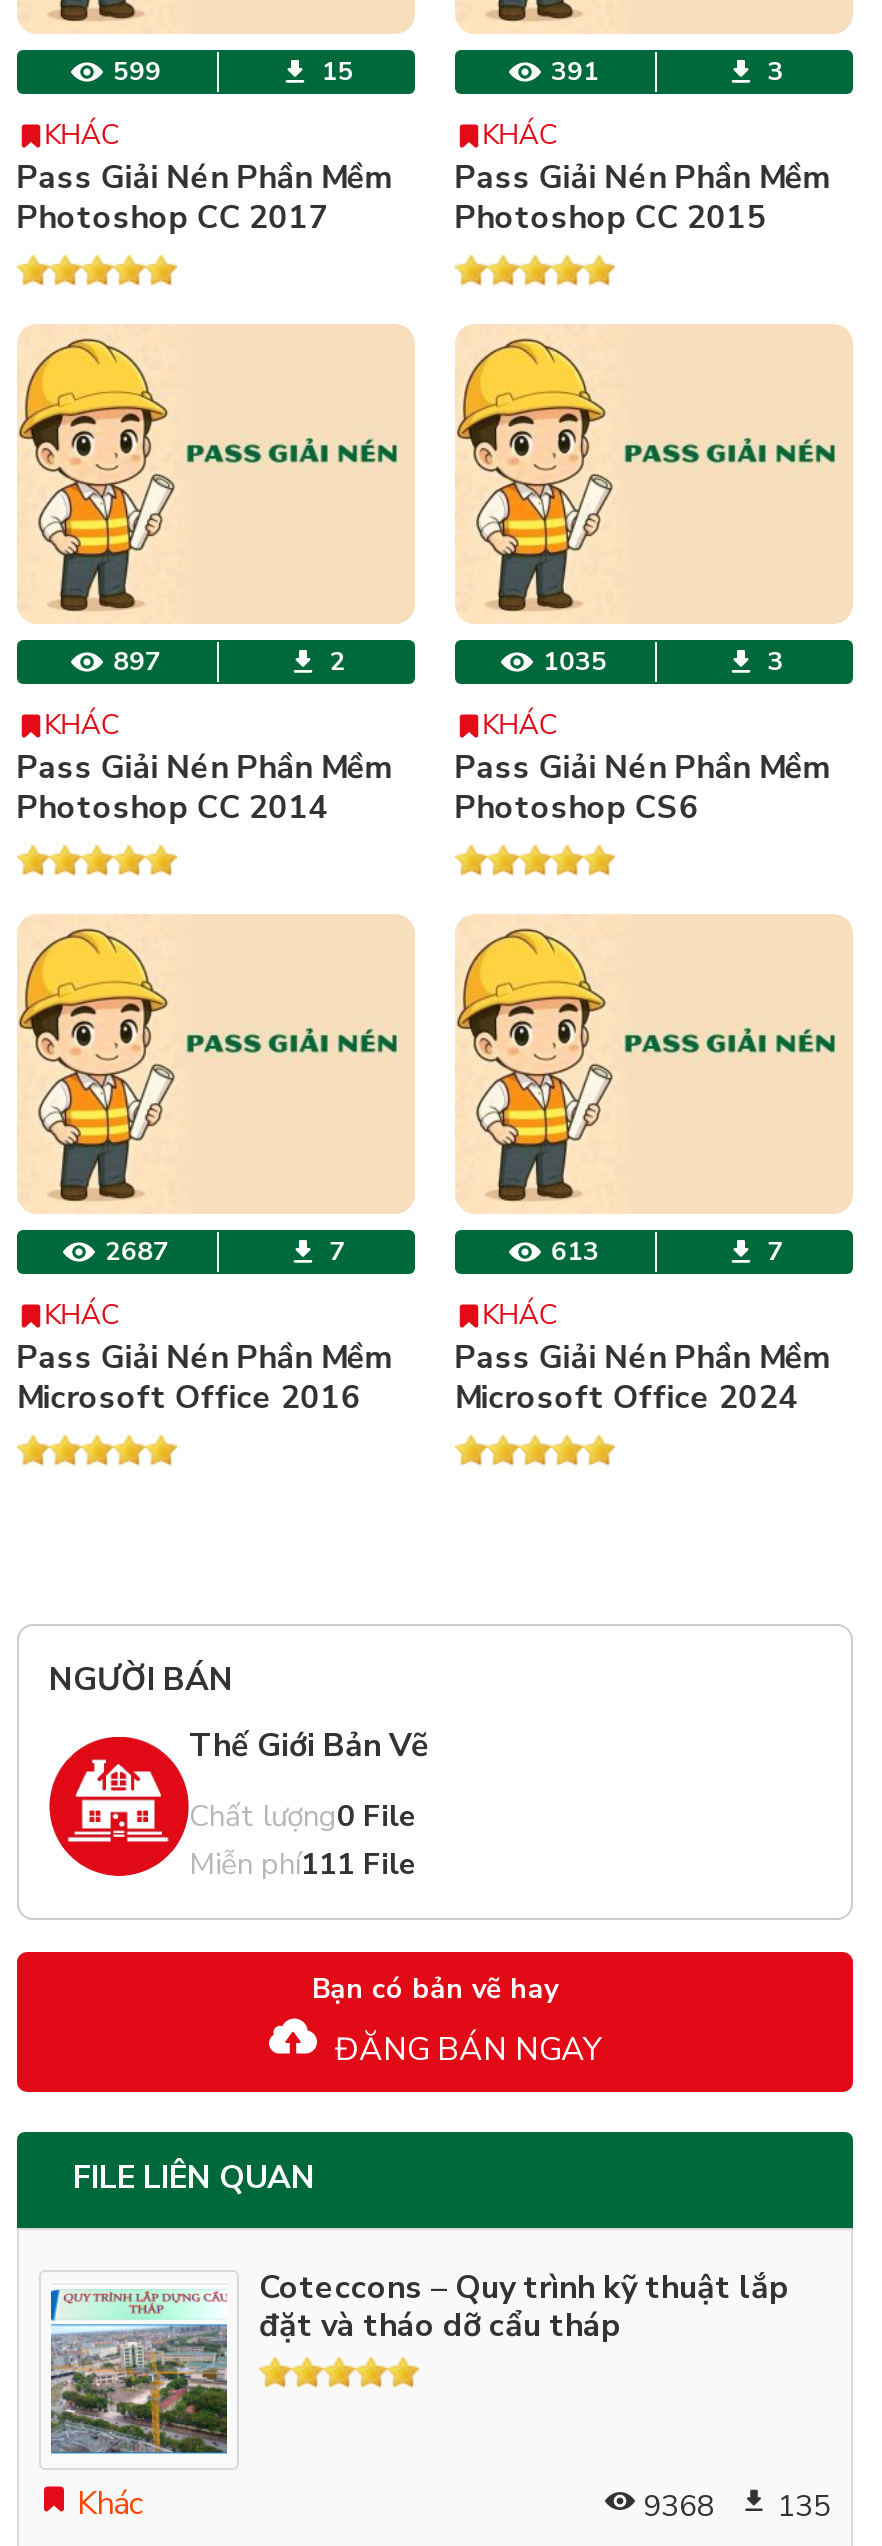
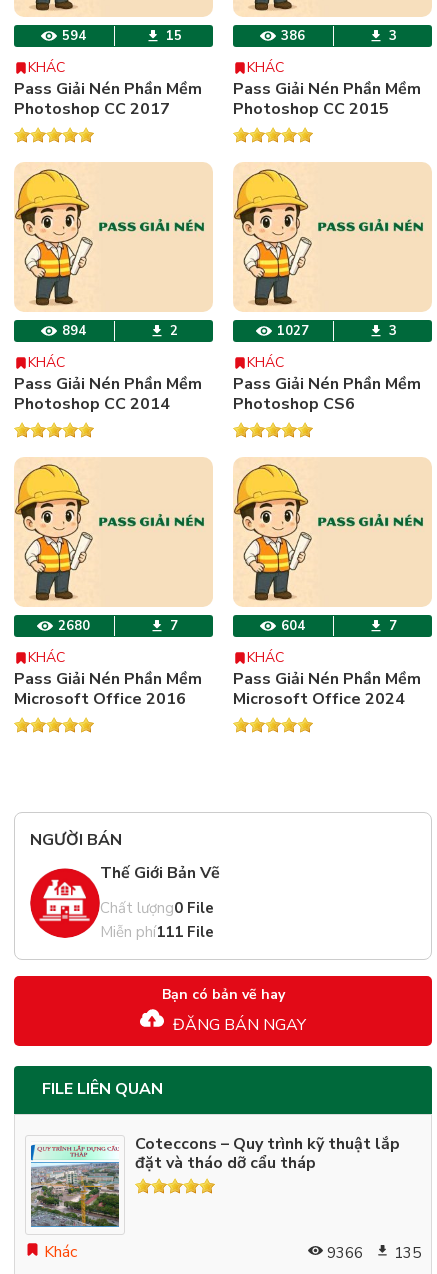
[113,53,161,89] 599 -> [62,26,86,44] 594
[551,53,599,89] 391 -> [281,26,305,44] 386
[113,643,161,679] 897 -> [62,322,86,340] 894
[543,643,607,679] 1035 -> [277,322,309,340] 1027
[105,1234,169,1270] 2687 -> [58,617,90,635] 2680
[551,1234,599,1270] 613 -> [281,617,305,635] 604
[635,2486,831,2526] 9368 135 -> [323,1243,421,1263] 9366 135

